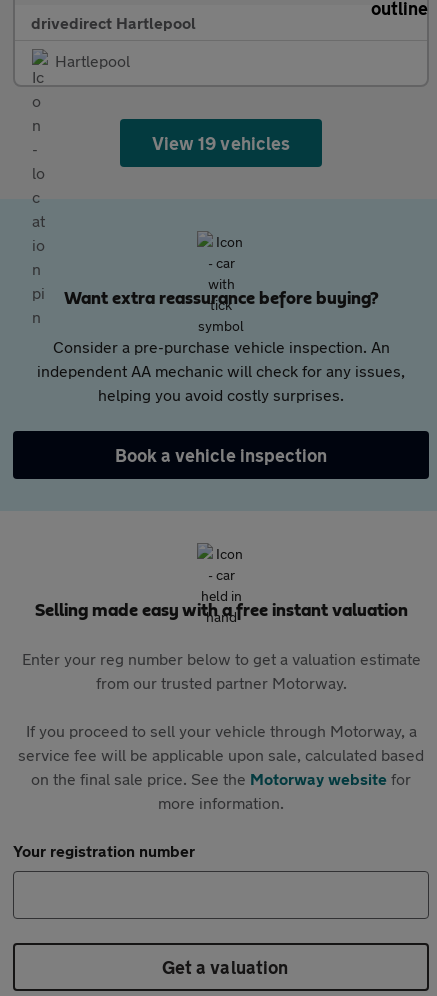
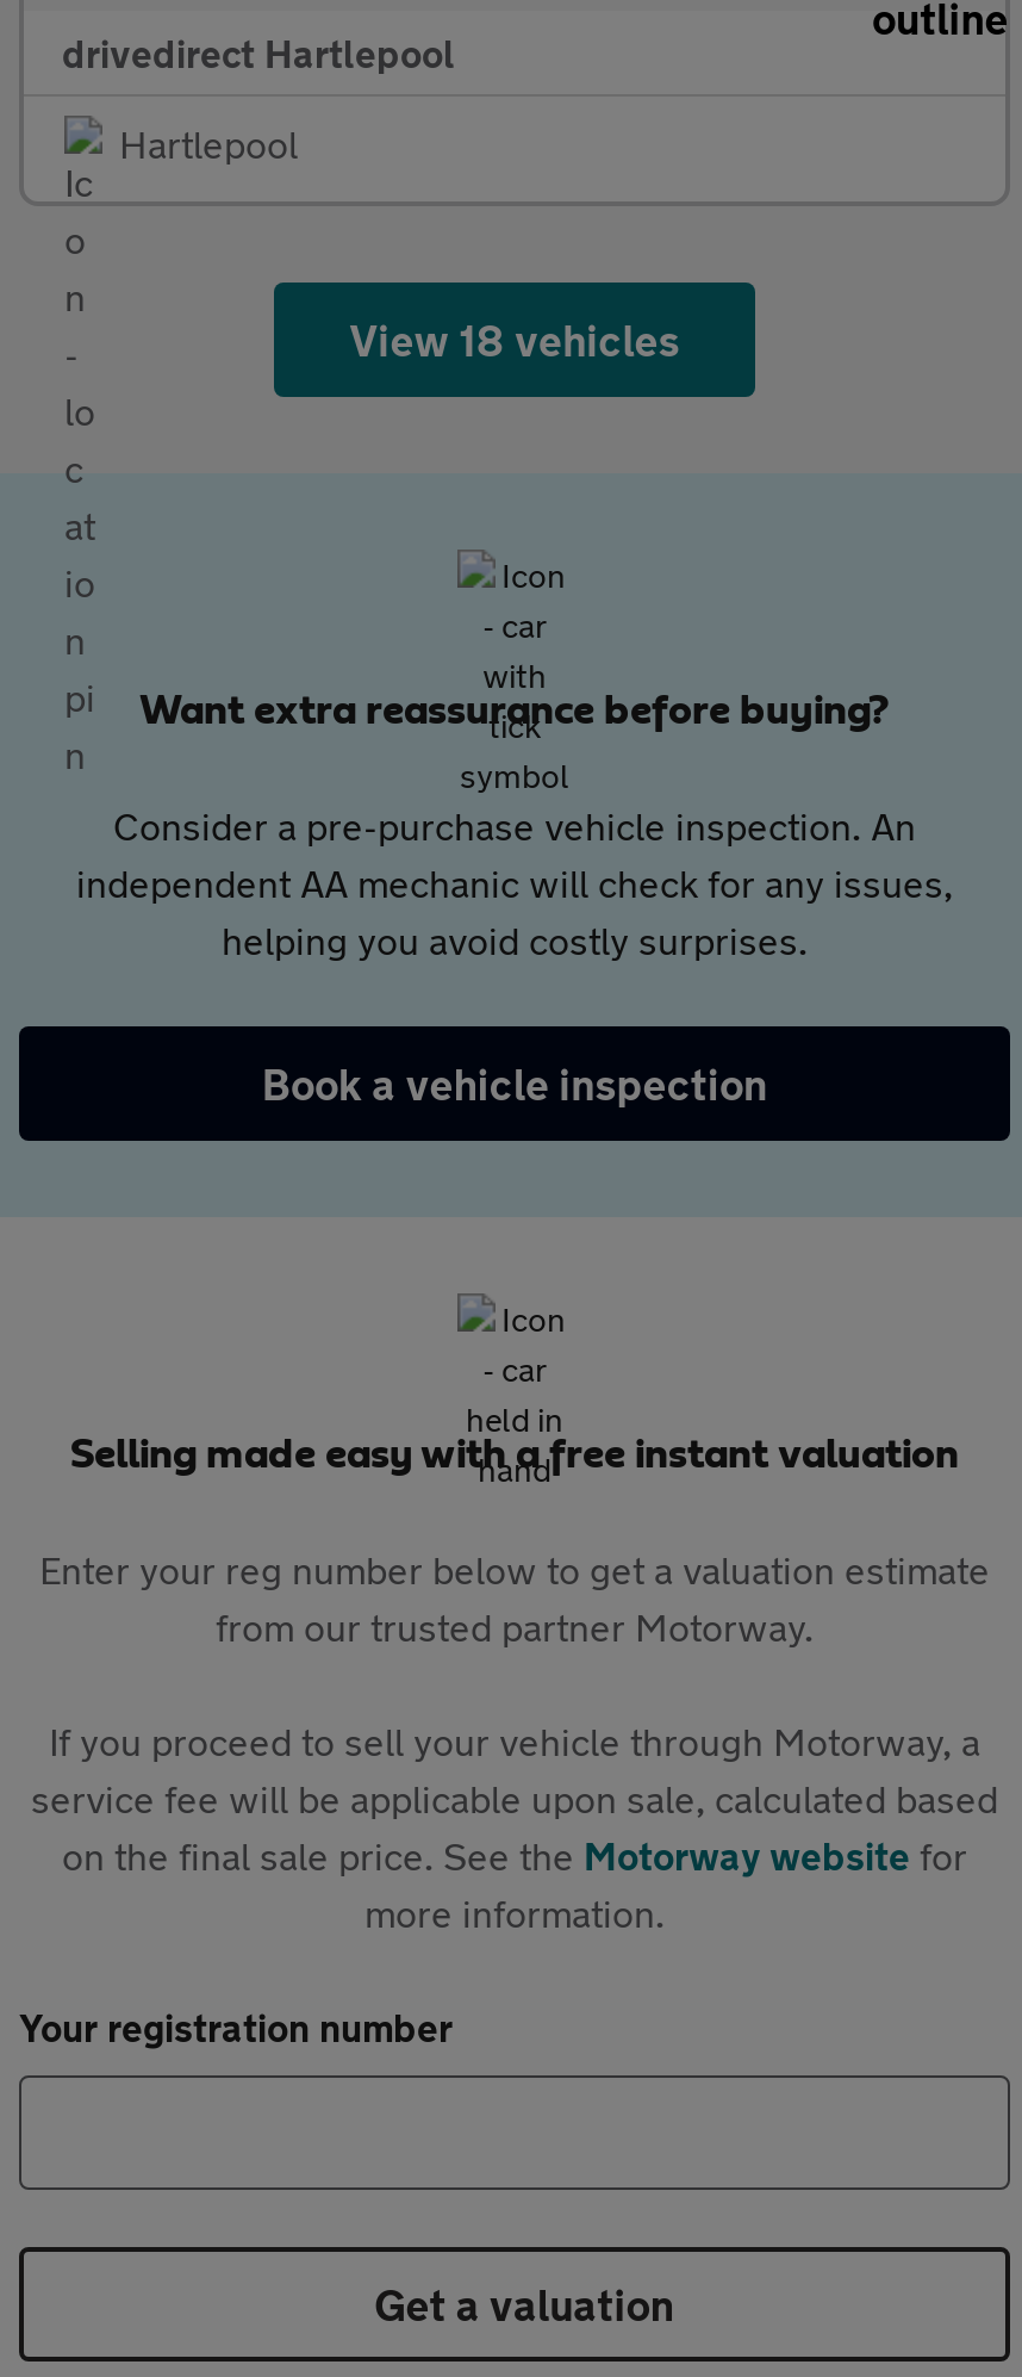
[152,132,290,154] View 19 vehicles -> [349,314,680,366] View 18 vehicles

